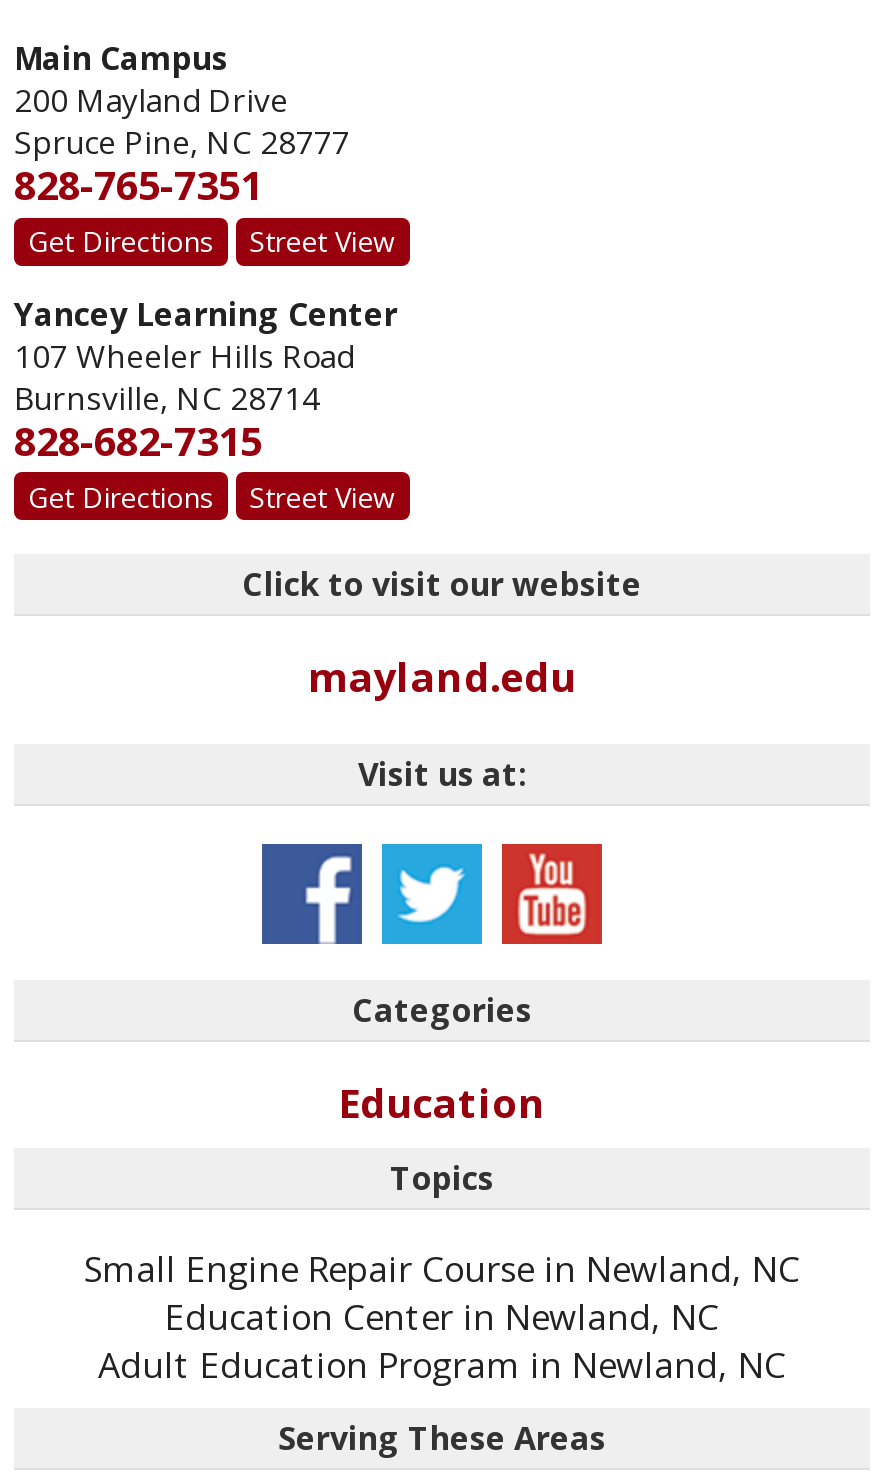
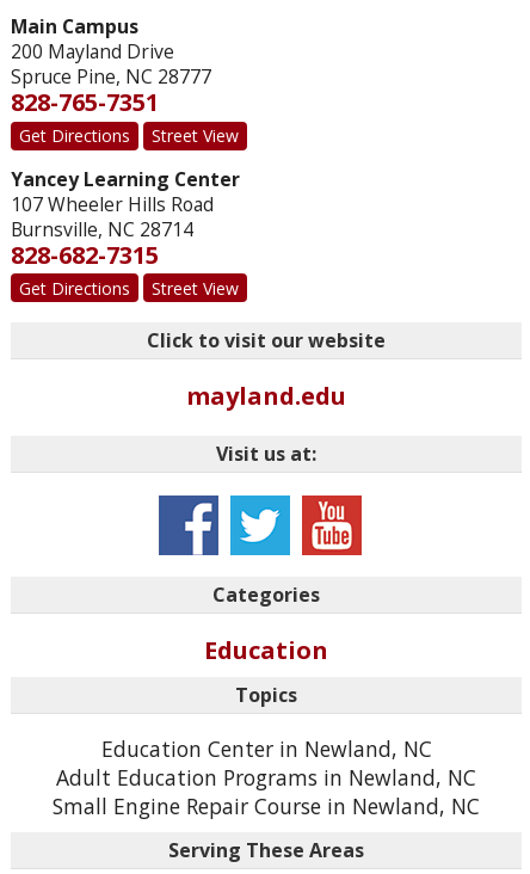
moved [84,1244,800,1292] -> [53,792,480,820]: Small Engine Repair Course in Newland, NC
moved [165,1292,719,1340] -> [101,734,432,763]: Education Center in Newland, NC
[98,1340,786,1388] Adult Education Program in Newland, NC -> [56,763,476,792] Adult Education Programs in Newland, NC

